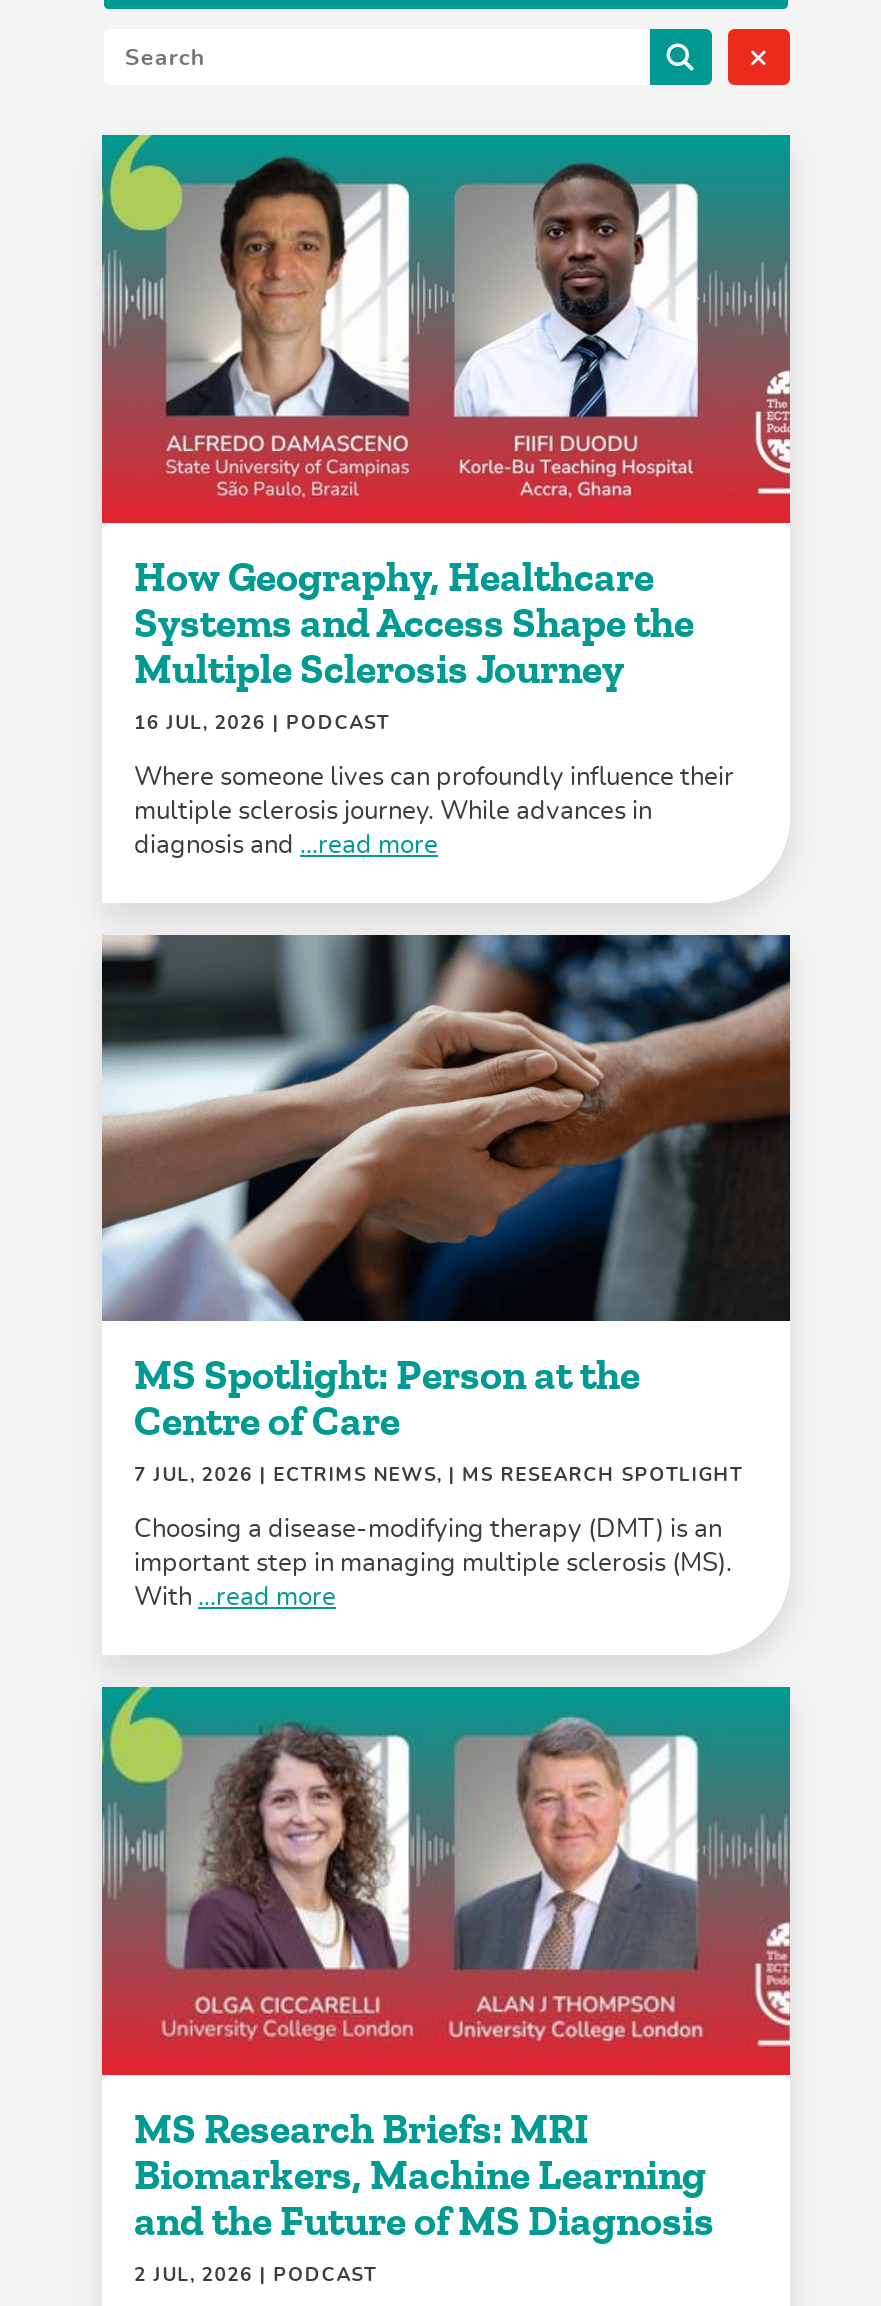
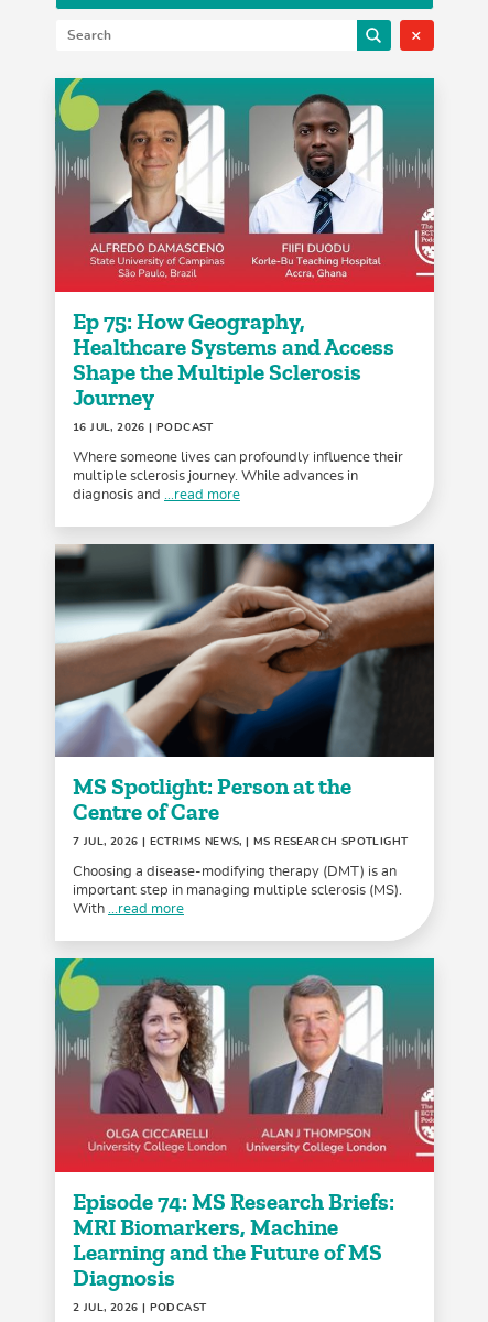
[134,552,694,694] How Geography, Healthcare | Systems and Access Shape the | Multiple Sclerosis Journey -> [73,308,394,412] Ep 75: How Geography, | Healthcare Systems and Access | Shape the Multiple Sclerosis | Journey
[134,2104,714,2246] MS Research Briefs: MRI | Biomarkers, Machine Learning | and the Future of MS Diagnosis -> [73,1188,394,1292] Episode 74: MS Research Briefs: | MRI Biomarkers, Machine | Learning and the Future of MS | Diagnosis

